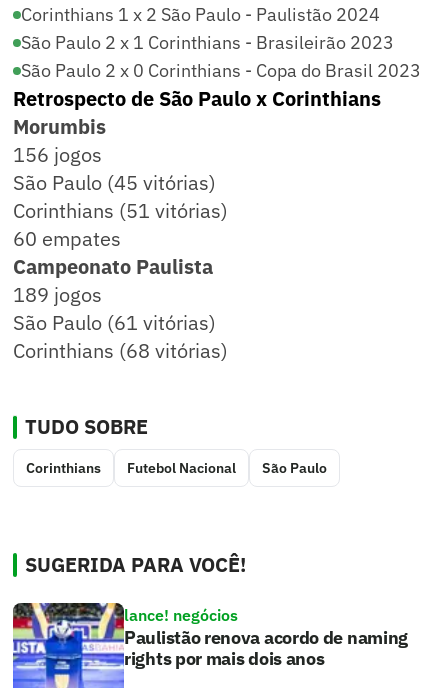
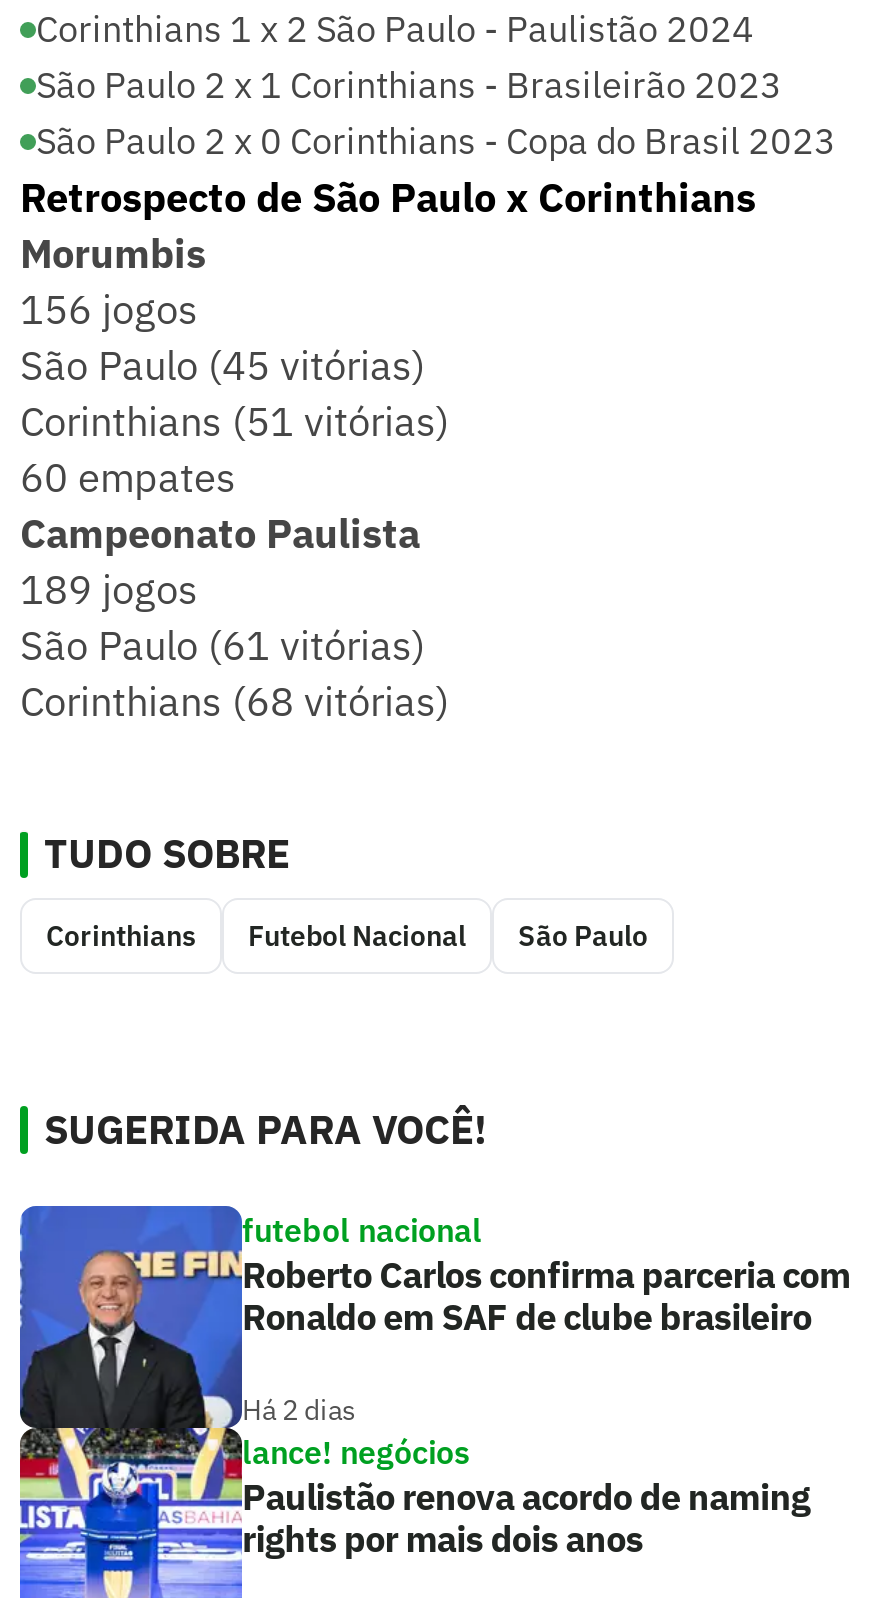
none -> [18,1204,850,1460] [image] | futebol nacional | Roberto Carlos confirma parceria com | Ronaldo em SAF de clube brasileiro | Há 2 dias

